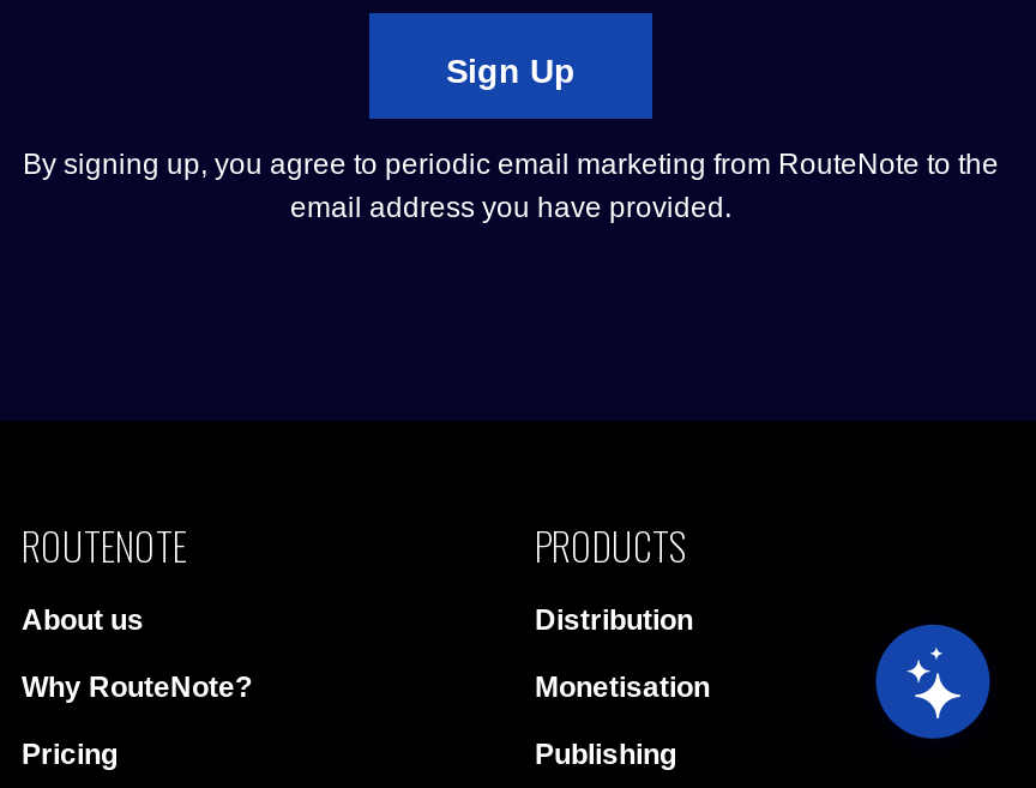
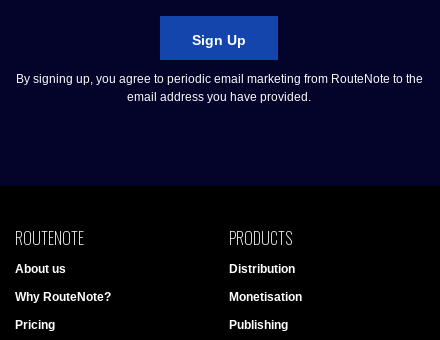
[873,622,993,742] [image] -> none

